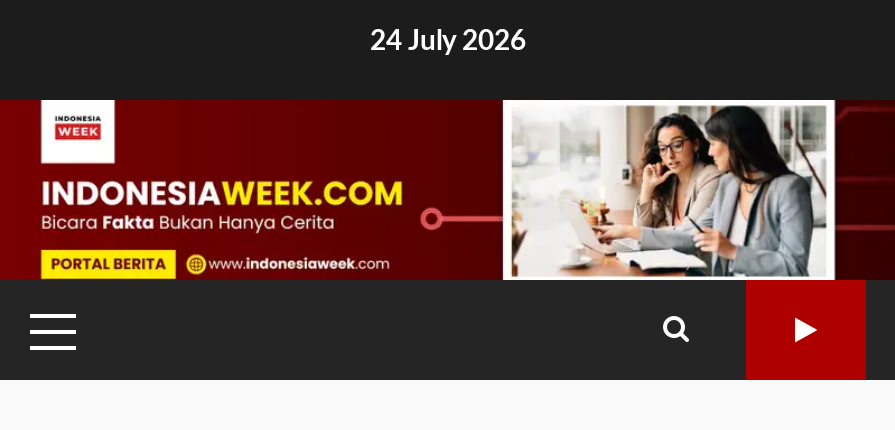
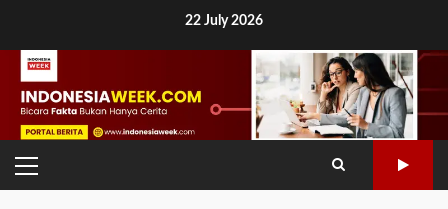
[370,28,526,56] 24 July 2026 -> [185,14,263,28] 22 July 2026

